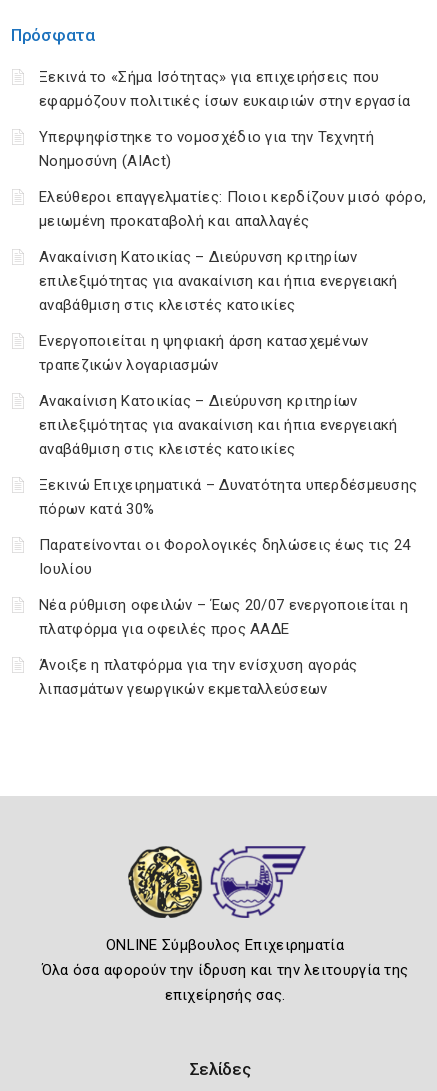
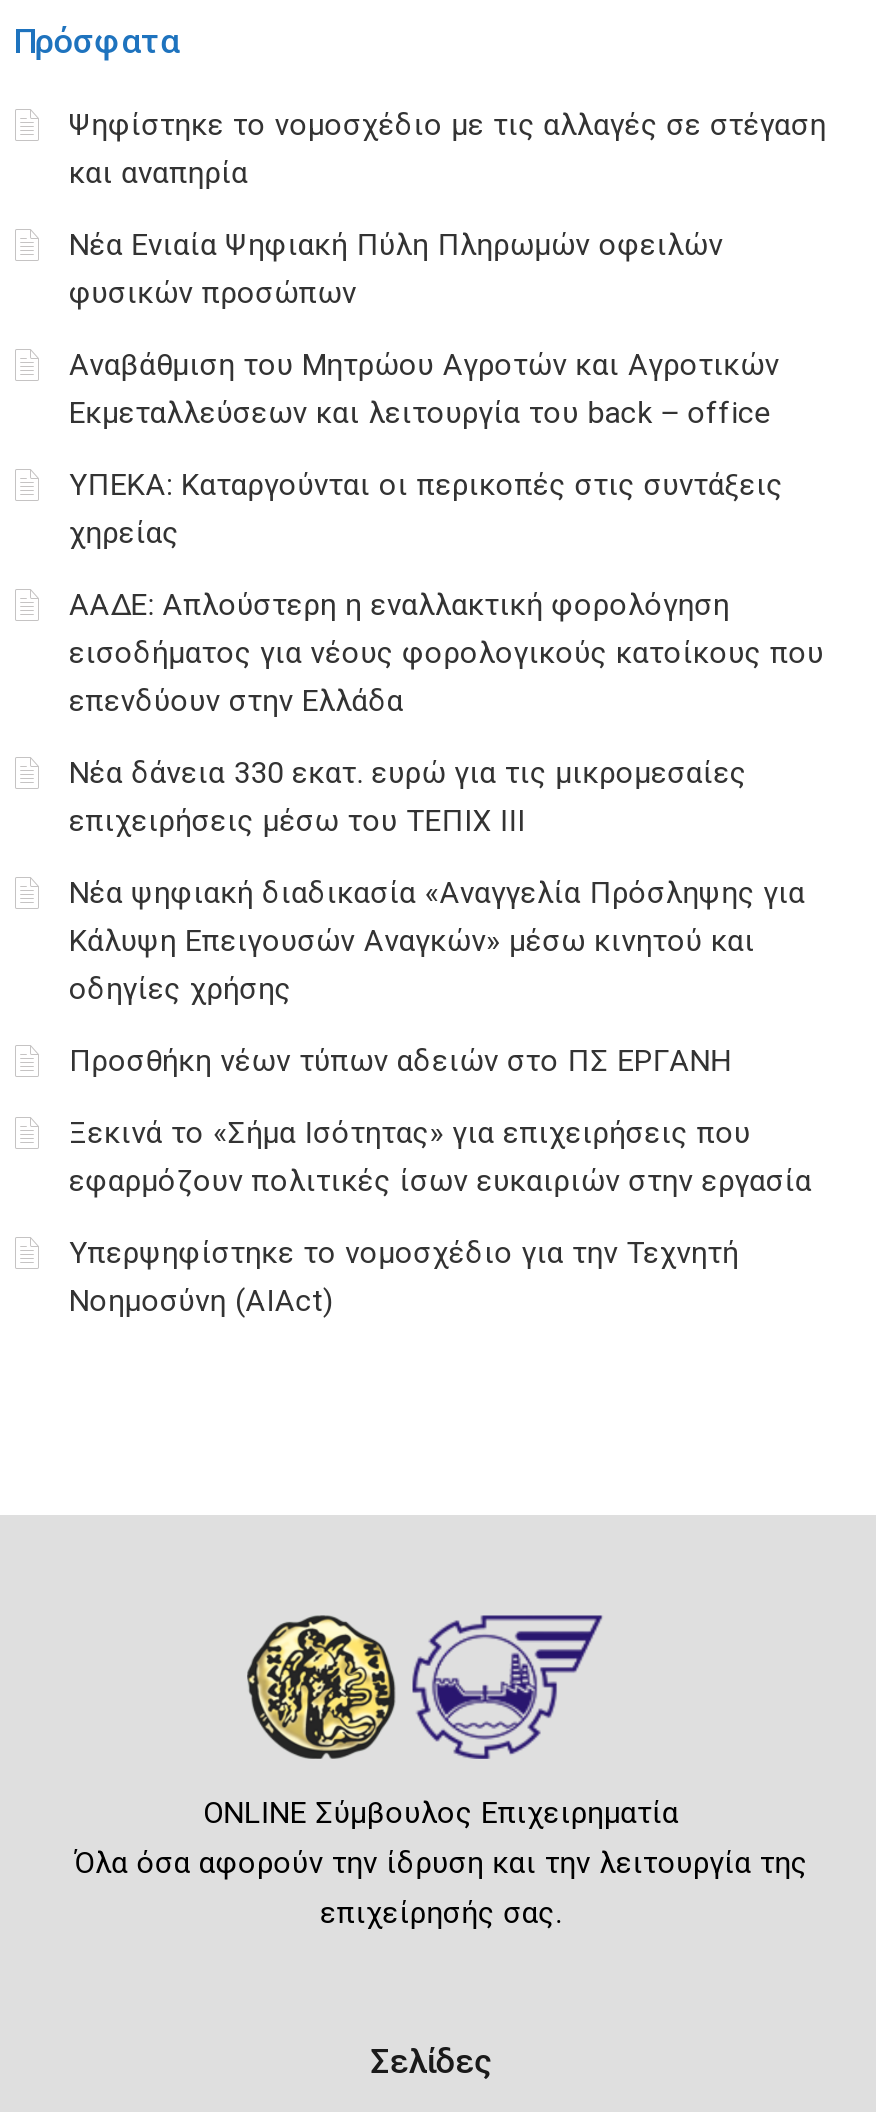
none -> [69,106,826,1078] Ψηφίστηκε το νομοσχέδιο με τις αλλαγές σε στέγαση | και αναπηρία | Νέα Ενιαία Ψηφιακή Πύλη Πληρωμών οφειλών | φυσικών προσώπων | Αναβάθμιση του Μητρώου Αγροτών και Αγροτικών | Εκμεταλλεύσεων και λειτουργία του back – office | ΥΠΕΚΑ: Καταργούνται οι περικοπές στις συντάξεις | χηρείας | ΑΑΔΕ: Απλούστερη η εναλλακτική φορολόγηση | εισοδήματος για νέους φορολογικούς κατοίκους που | επενδύουν στην Ελλάδα | Νέα δάνεια 330 εκατ. ευρώ για τις μικρομεσαίες | επιχειρήσεις μέσω του ΤΕΠΙΧ ΙΙΙ | Νέα ψηφιακή διαδικασία «Αναγγελία Πρόσληψης για | Κάλυψη Επειγουσών Αναγκών» μέσω κινητού και | οδηγίες χρήσης | Προσθήκη νέων τύπων αδειών στο ΠΣ ΕΡΓΑΝΗ
moved [39,67,410,169] -> [69,1114,812,1318]: Ξεκινά το «Σήμα Ισότητας» για επιχειρήσεις που | εφαρμόζουν πολιτικές ίσων ευκαιριών στην εργασία | Υπερψηφίστηκε το νομοσχέδιο για την Τεχνητή | Νοημοσύνη (AIAct)
[39,187,426,697] Ελεύθεροι επαγγελματίες: Ποιοι κερδίζουν μισό φόρο, | μειωμένη προκαταβολή και απαλλαγές | Ανακαίνιση Κατοικίας – Διεύρυνση κριτηρίων | επιλεξιμότητας για ανακαίνιση και ήπια ενεργειακή | αναβάθμιση στις κλειστές κατοικίες | Ενεργοποιείται η ψηφιακή άρση κατασχεμένων | τραπεζικών λογαριασμών | Ανακαίνιση Κατοικίας – Διεύρυνση κριτηρίων | επιλεξιμότητας για ανακαίνιση και ήπια ενεργειακή | αναβάθμιση στις κλειστές κατοικίες | Ξεκινώ Επιχειρηματικά – Δυνατότητα υπερδέσμευσης | πόρων κατά 30% | Παρατείνονται οι Φορολογικές δηλώσεις έως τις 24 | Ιουλίου | Νέα ρύθμιση οφειλών – Έως 20/07 ενεργοποιείται η | πλατφόρμα για οφειλές προς ΑΑΔΕ | Άνοιξε η πλατφόρμα για την ενίσχυση αγοράς | λιπασμάτων γεωργικών εκμεταλλεύσεων -> none

